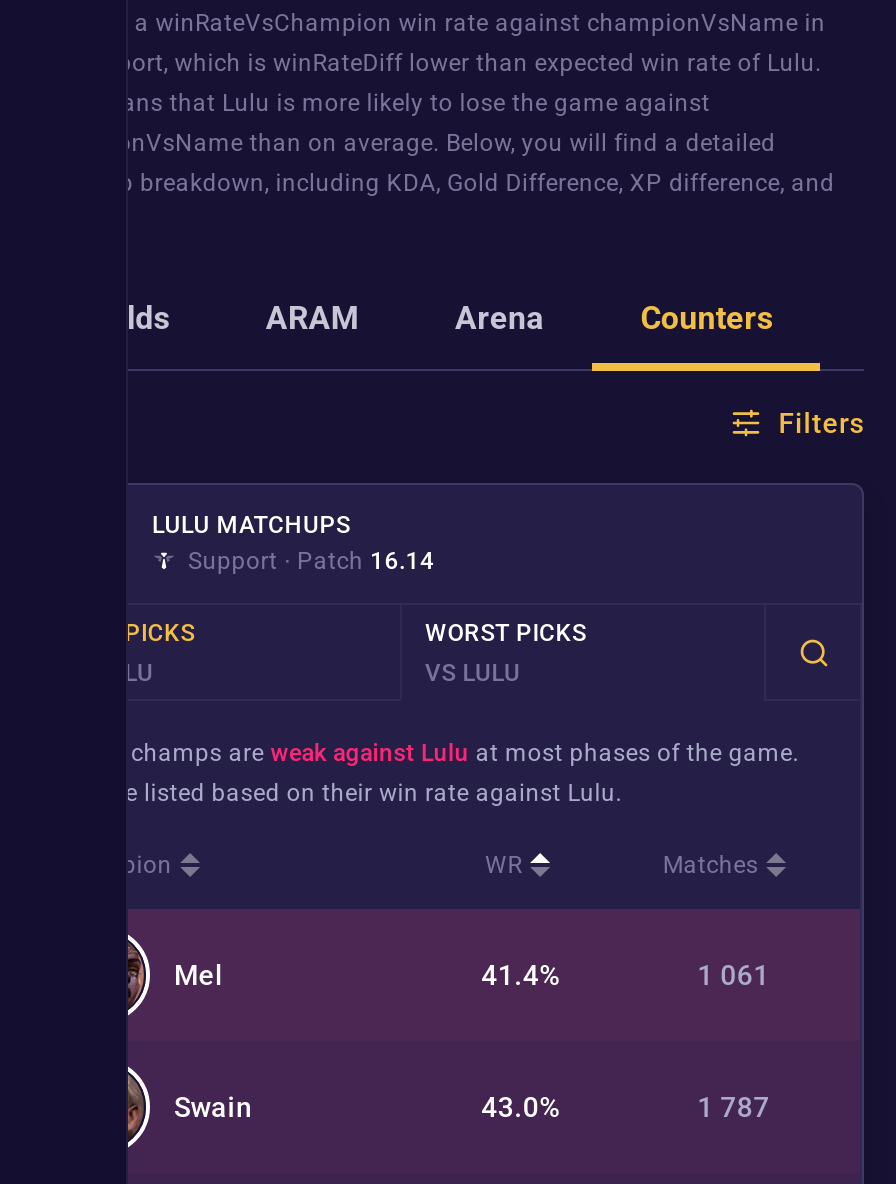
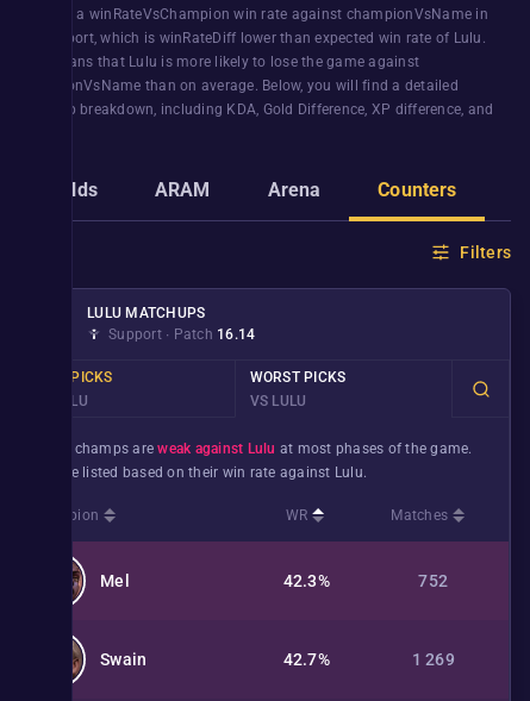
[481,959,560,991] 41.4% -> [283,571,330,590] 42.3%
[697,959,770,991] 1 061 -> [419,571,448,590] 752
[481,1091,560,1123] 43.0% -> [283,650,330,669] 42.7%
[697,1091,770,1123] 1 787 -> [412,650,455,669] 1 269

